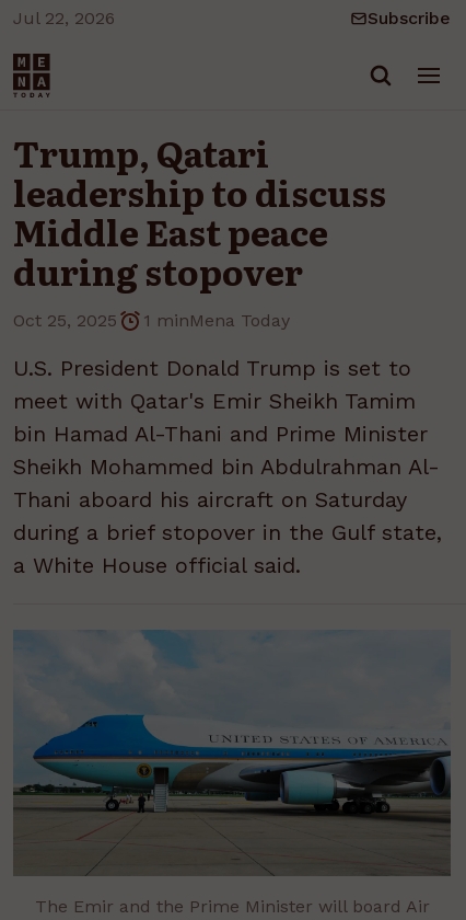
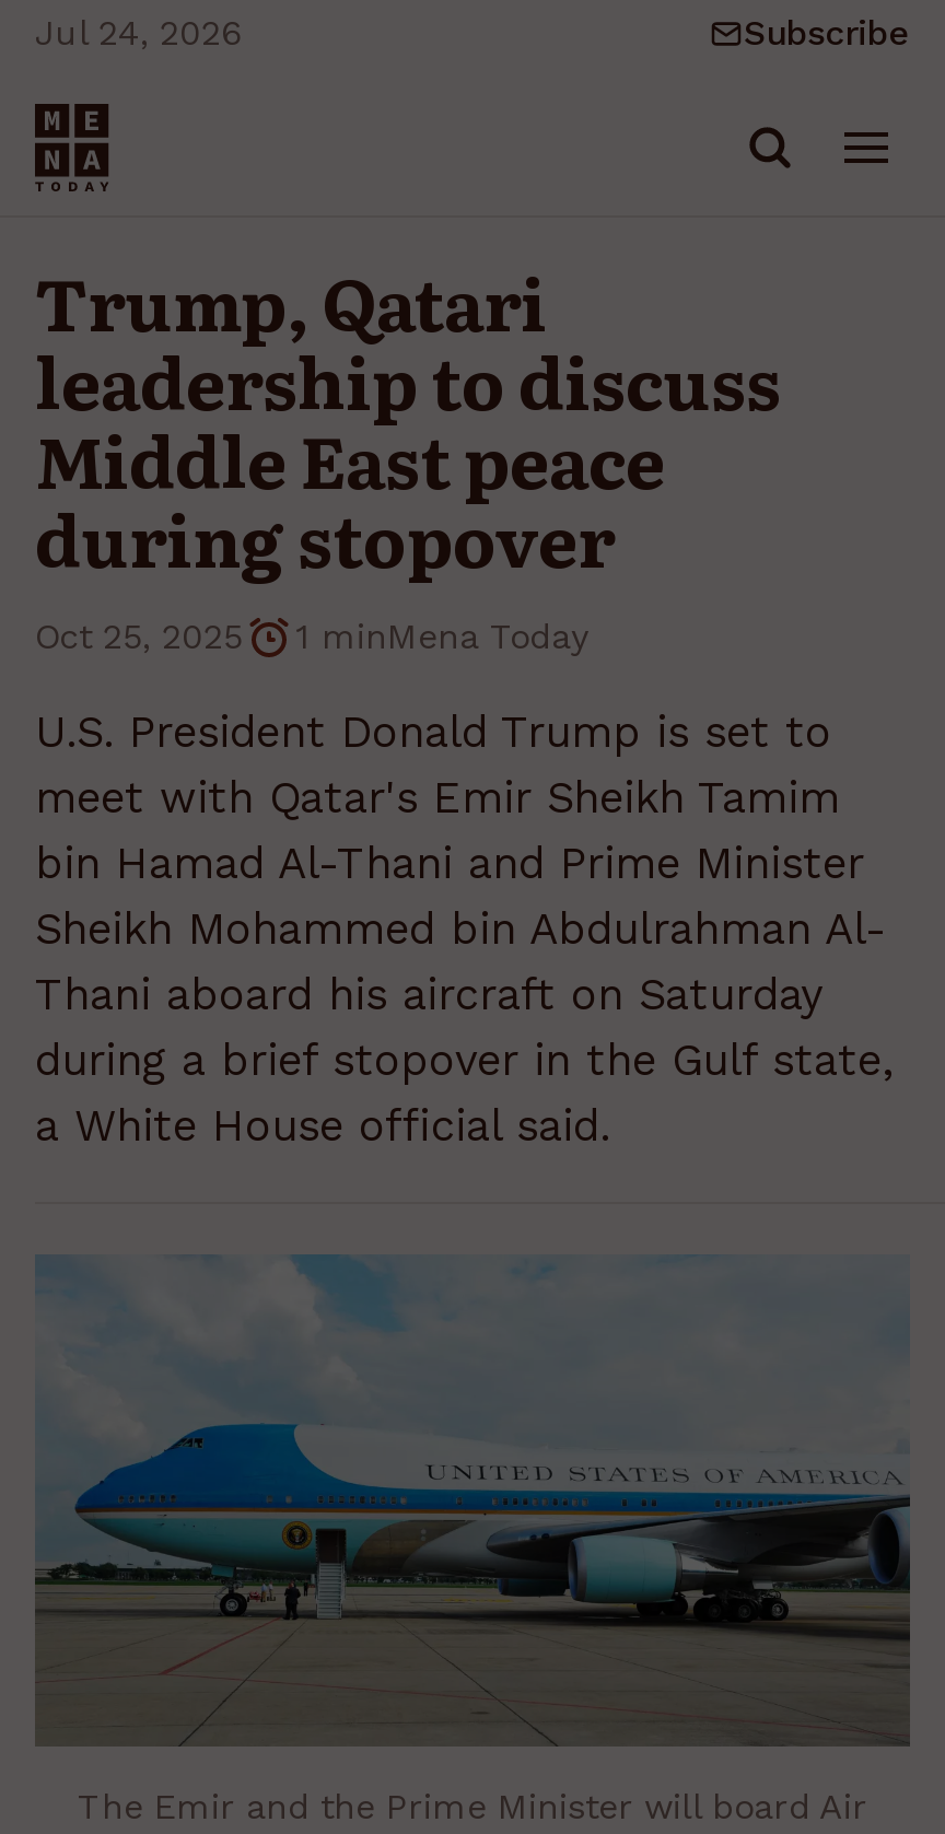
[13,8,115,28] Jul 22, 2026 -> [35,12,241,54] Jul 24, 2026

